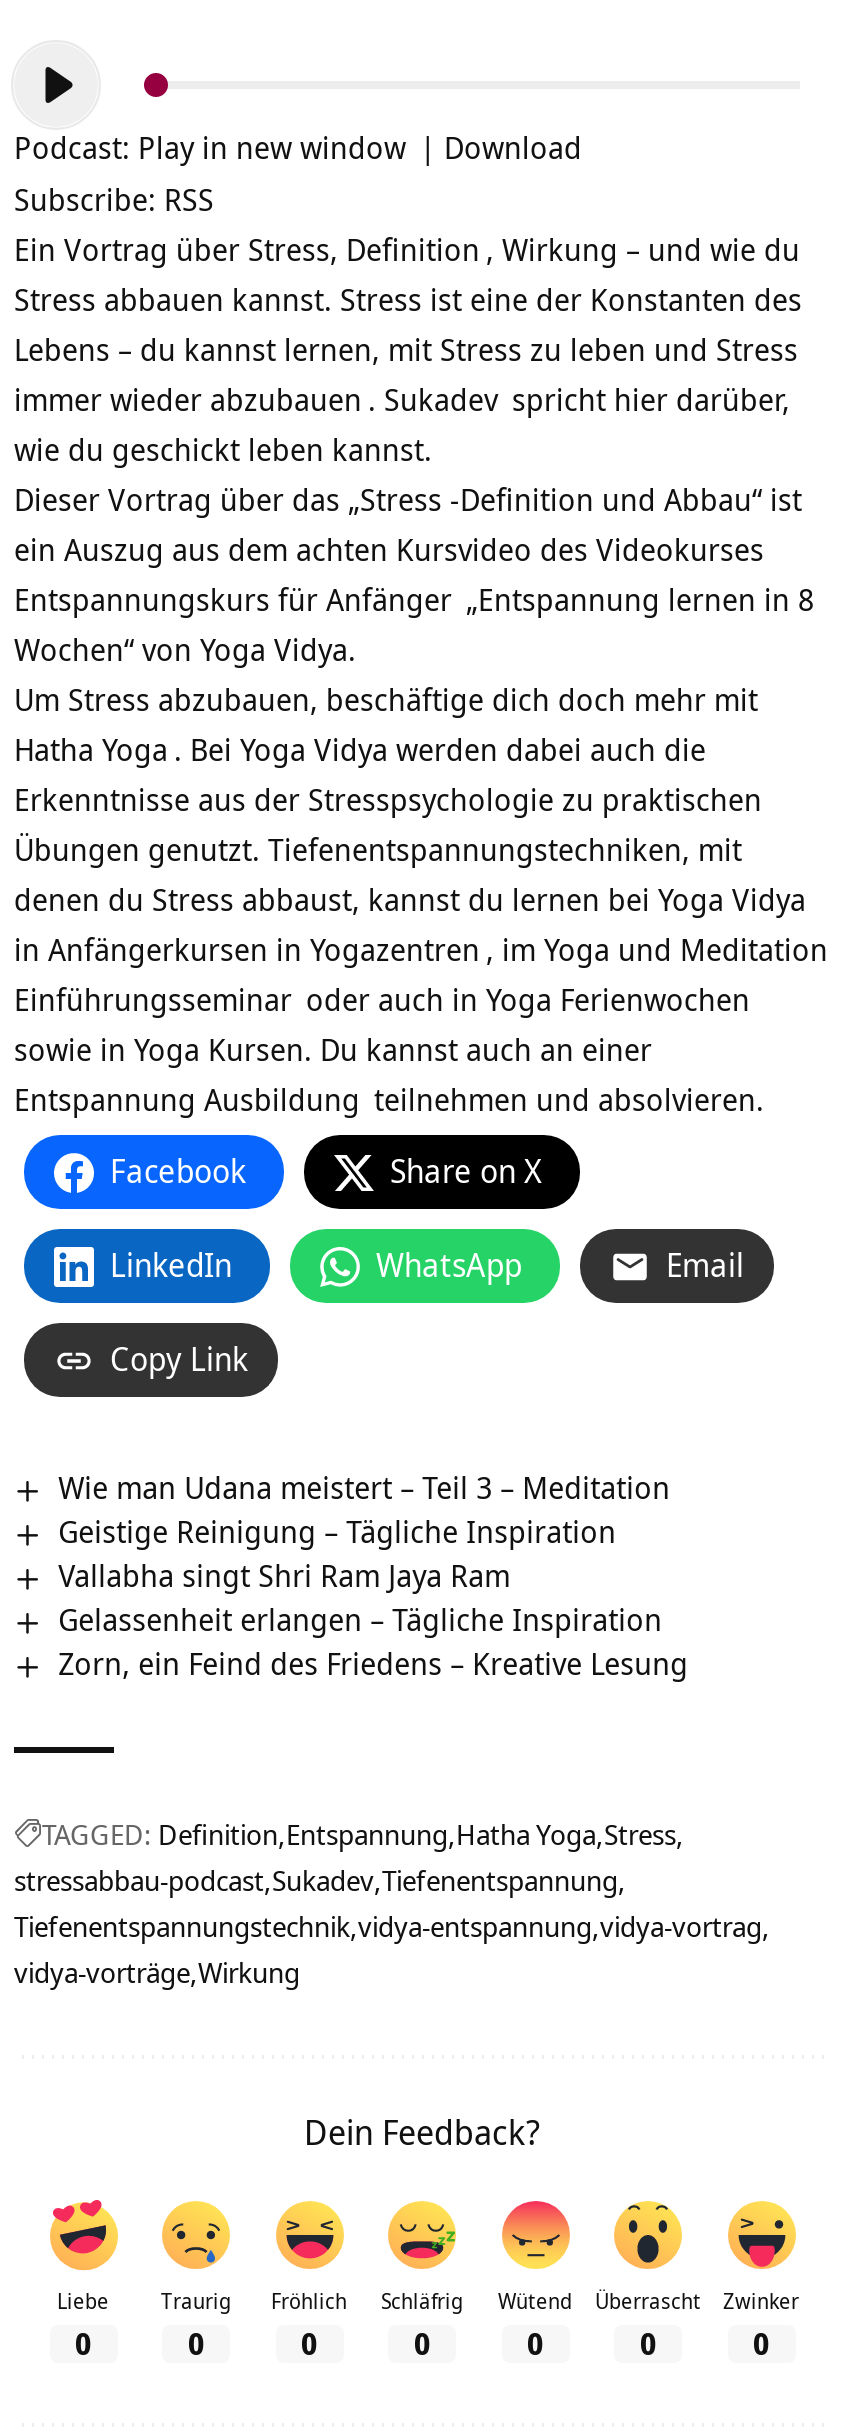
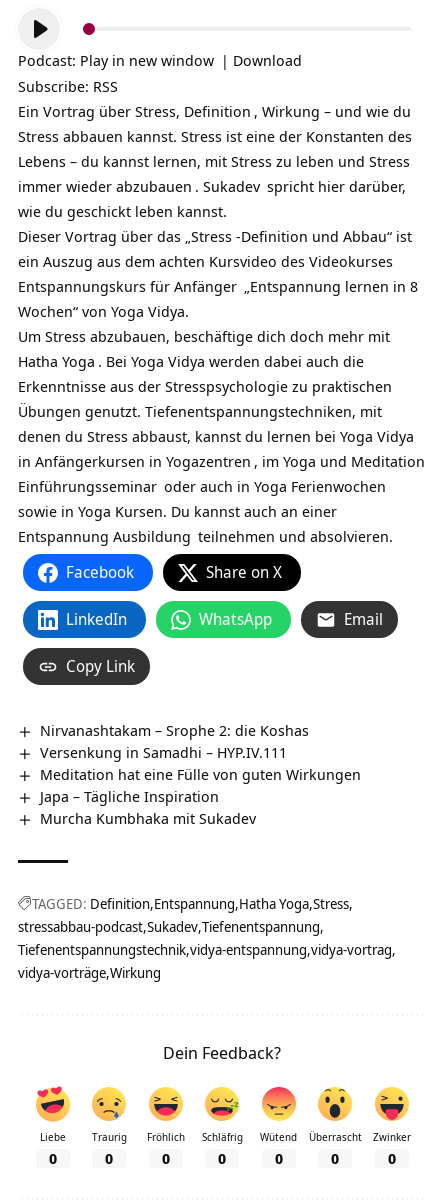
[58,1468,688,1684] Wie man Udana meistert – Teil 3 – Meditation | Geistige Reinigung – Tägliche Inspiration | Vallabha singt Shri Ram Jaya Ram | Gelassenheit erlangen – Tägliche Inspiration | Zorn, ein Feind des Friedens – Kreative Lesung -> [40,720,361,828] Nirvanashtakam – Srophe 2: die Koshas | Versenkung in Samadhi – HYP.IV.111 | Meditation hat eine Fülle von guten Wirkungen | Japa – Tägliche Inspiration | Murcha Kumbhaka mit Sukadev

